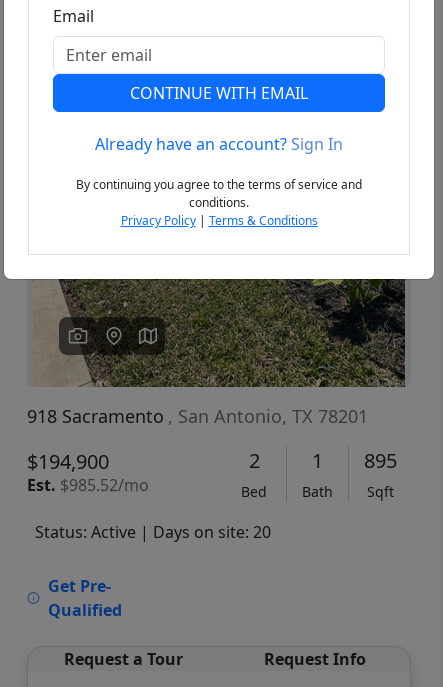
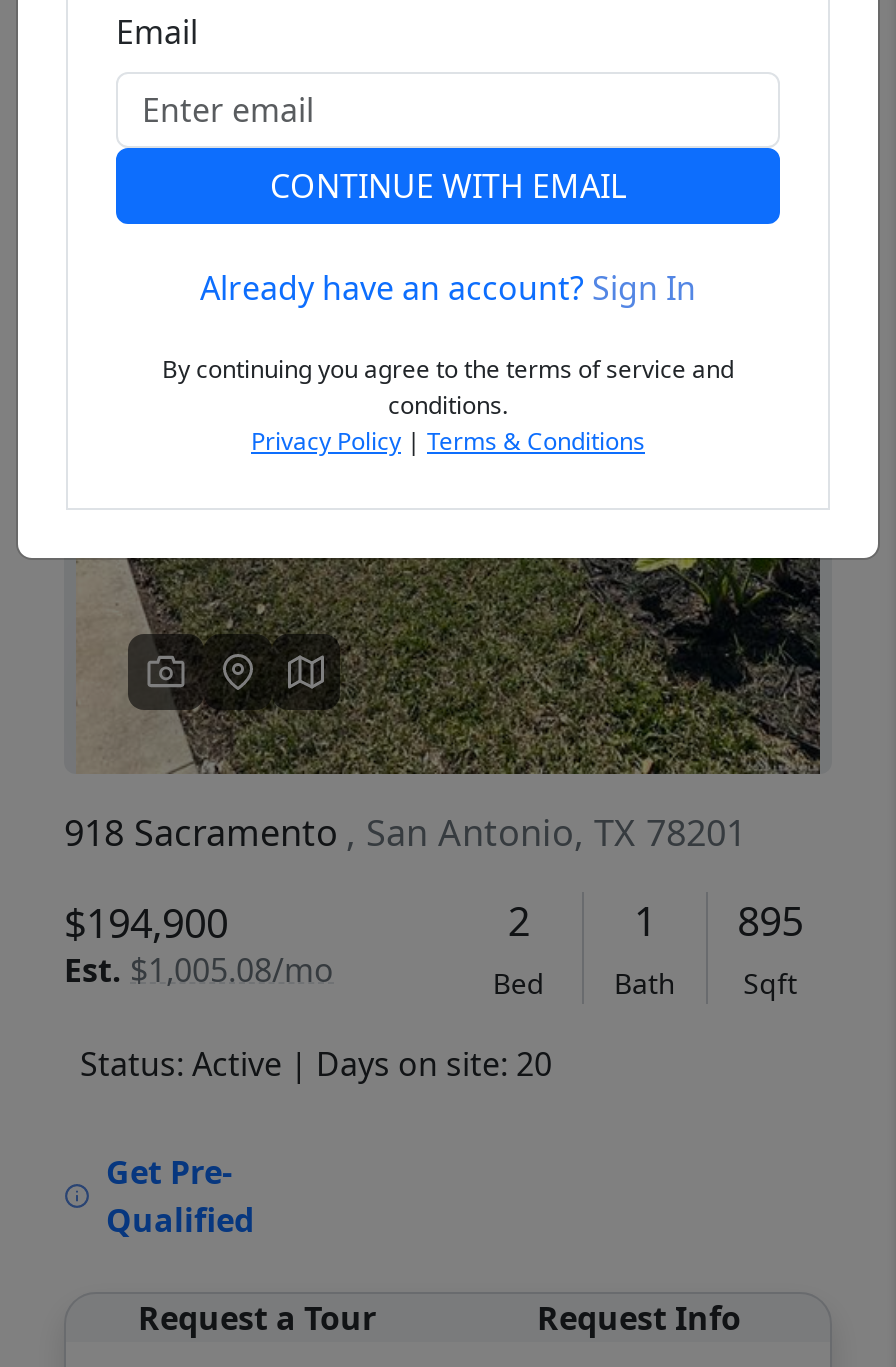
[27,474,149,496] Est. $985.52/mo -> [64,947,334,991] Est. $1,005.08/mo

